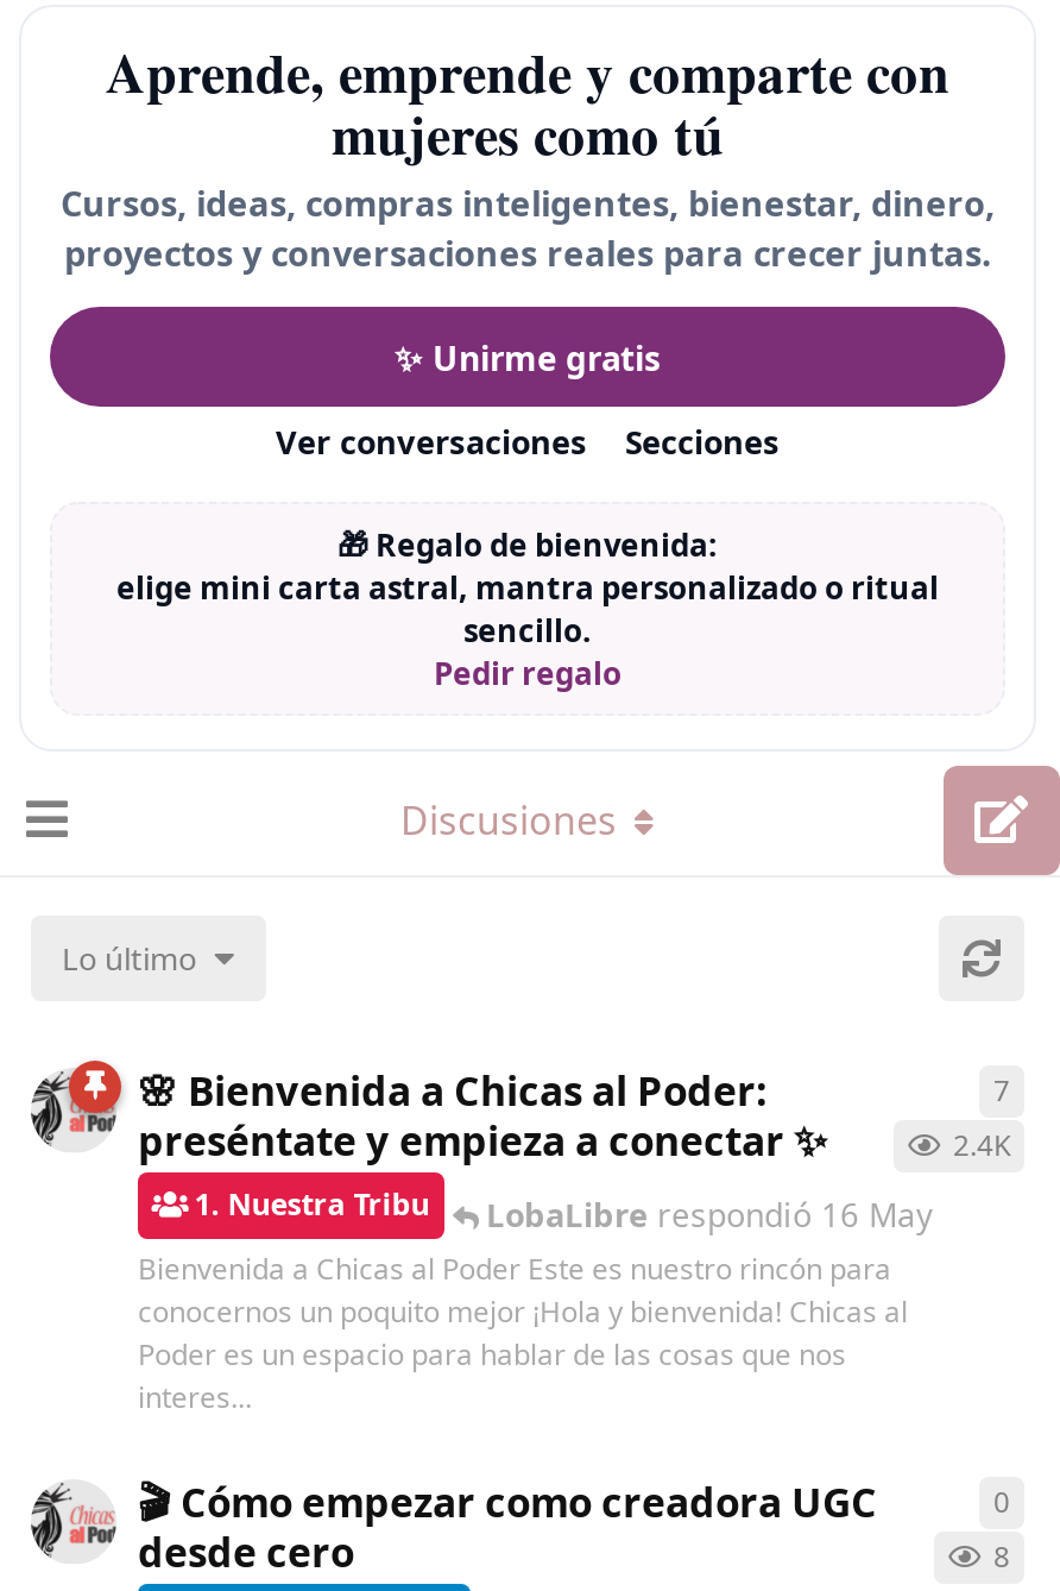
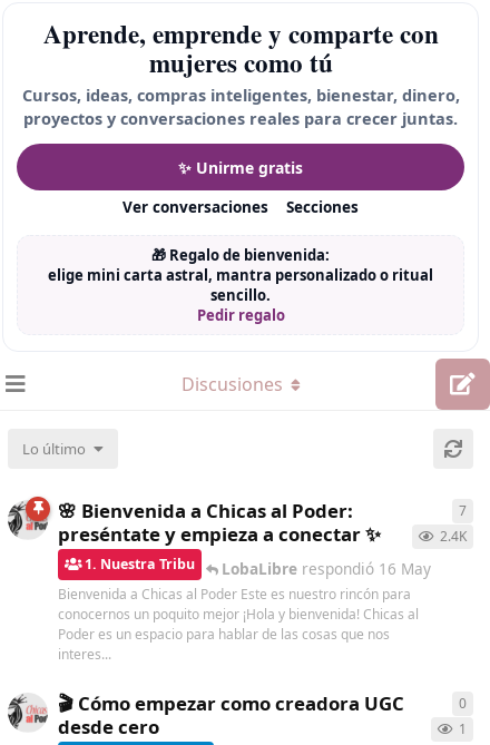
[993,1537,1010,1577] 8 -> [459,720,467,739] 1

